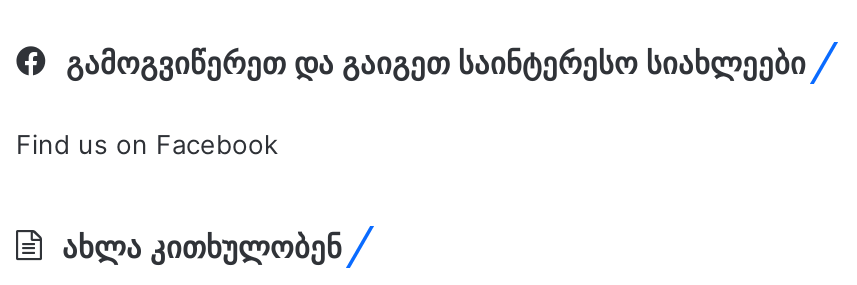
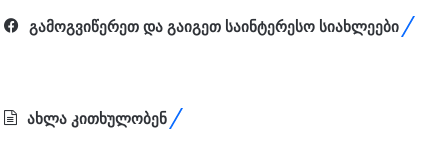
[16,128,278,160] Find us on Facebook -> none

